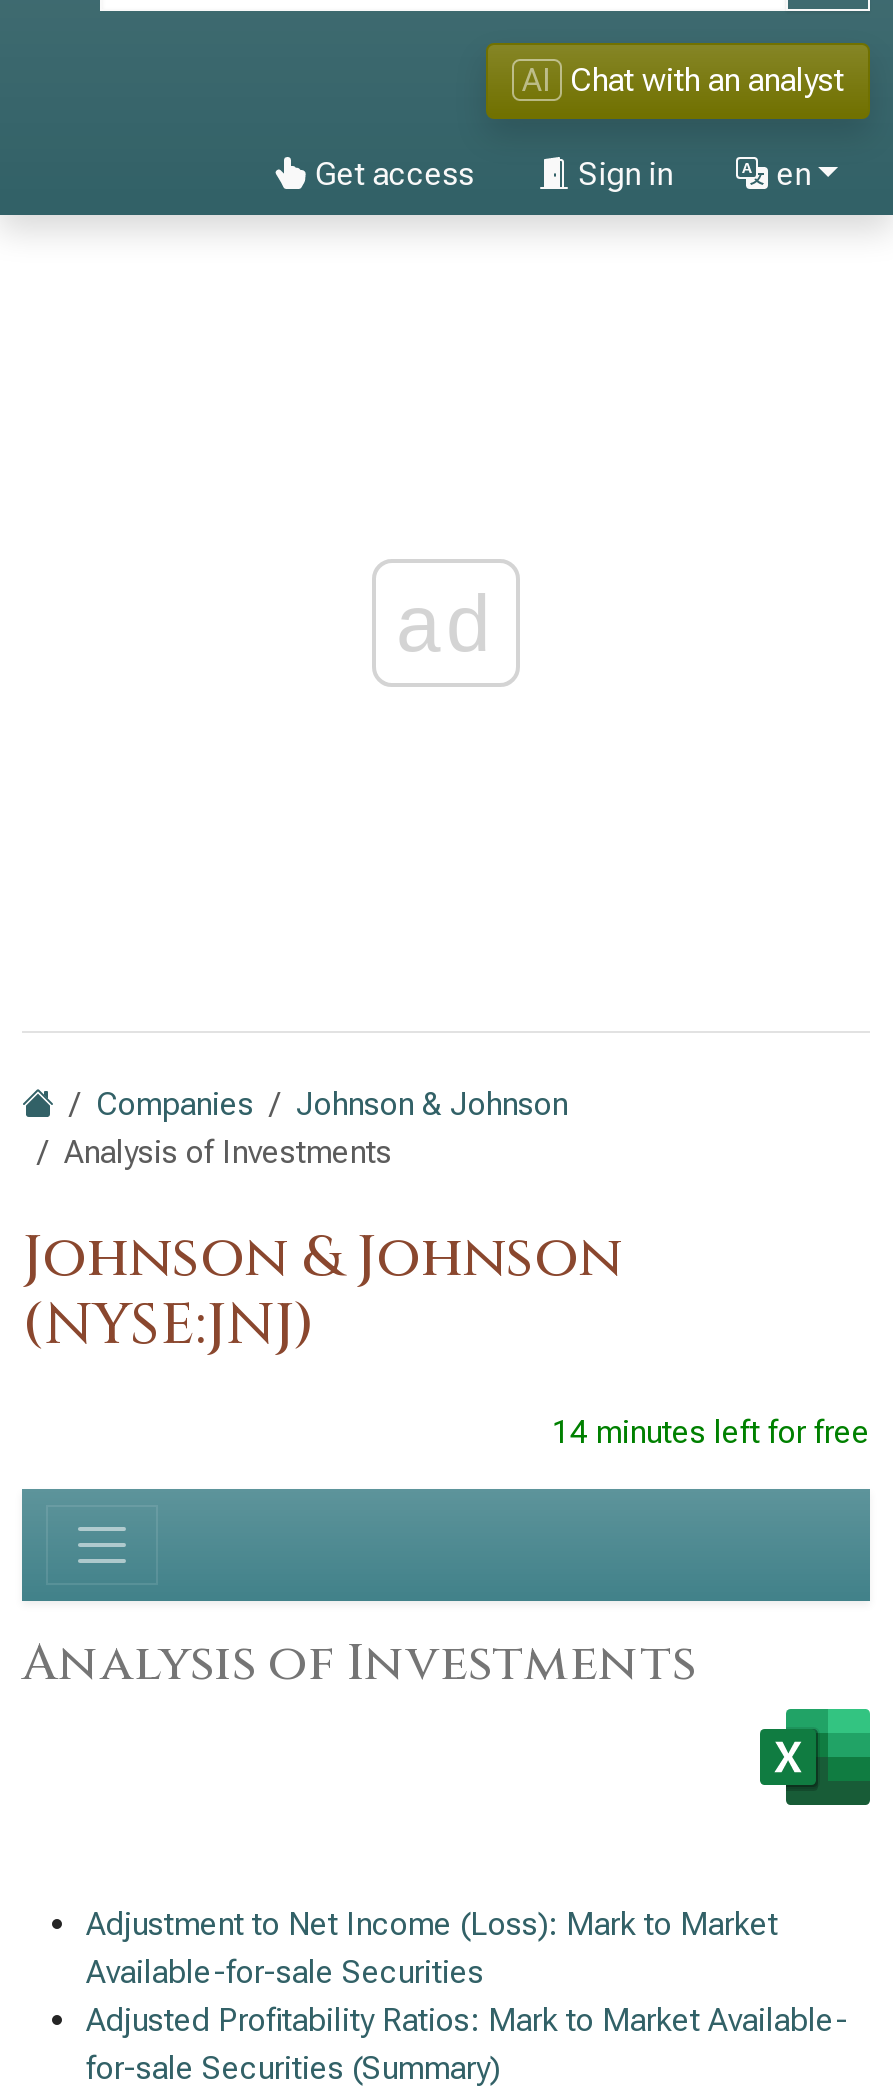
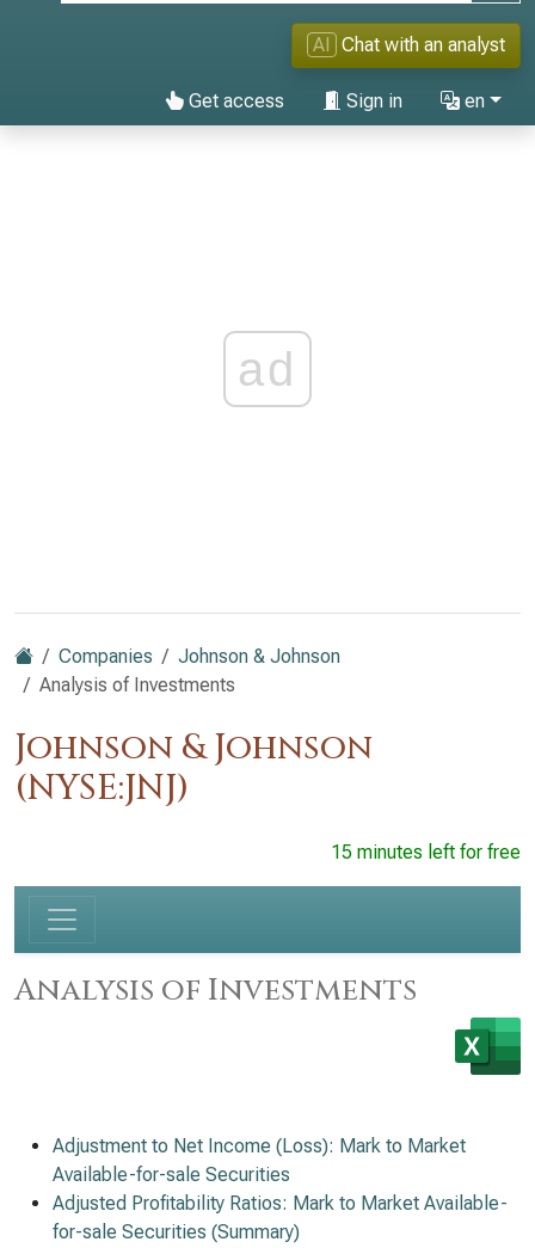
[552,1413,870,1451] 14 minutes left for free -> [331,841,521,863] 15 minutes left for free

